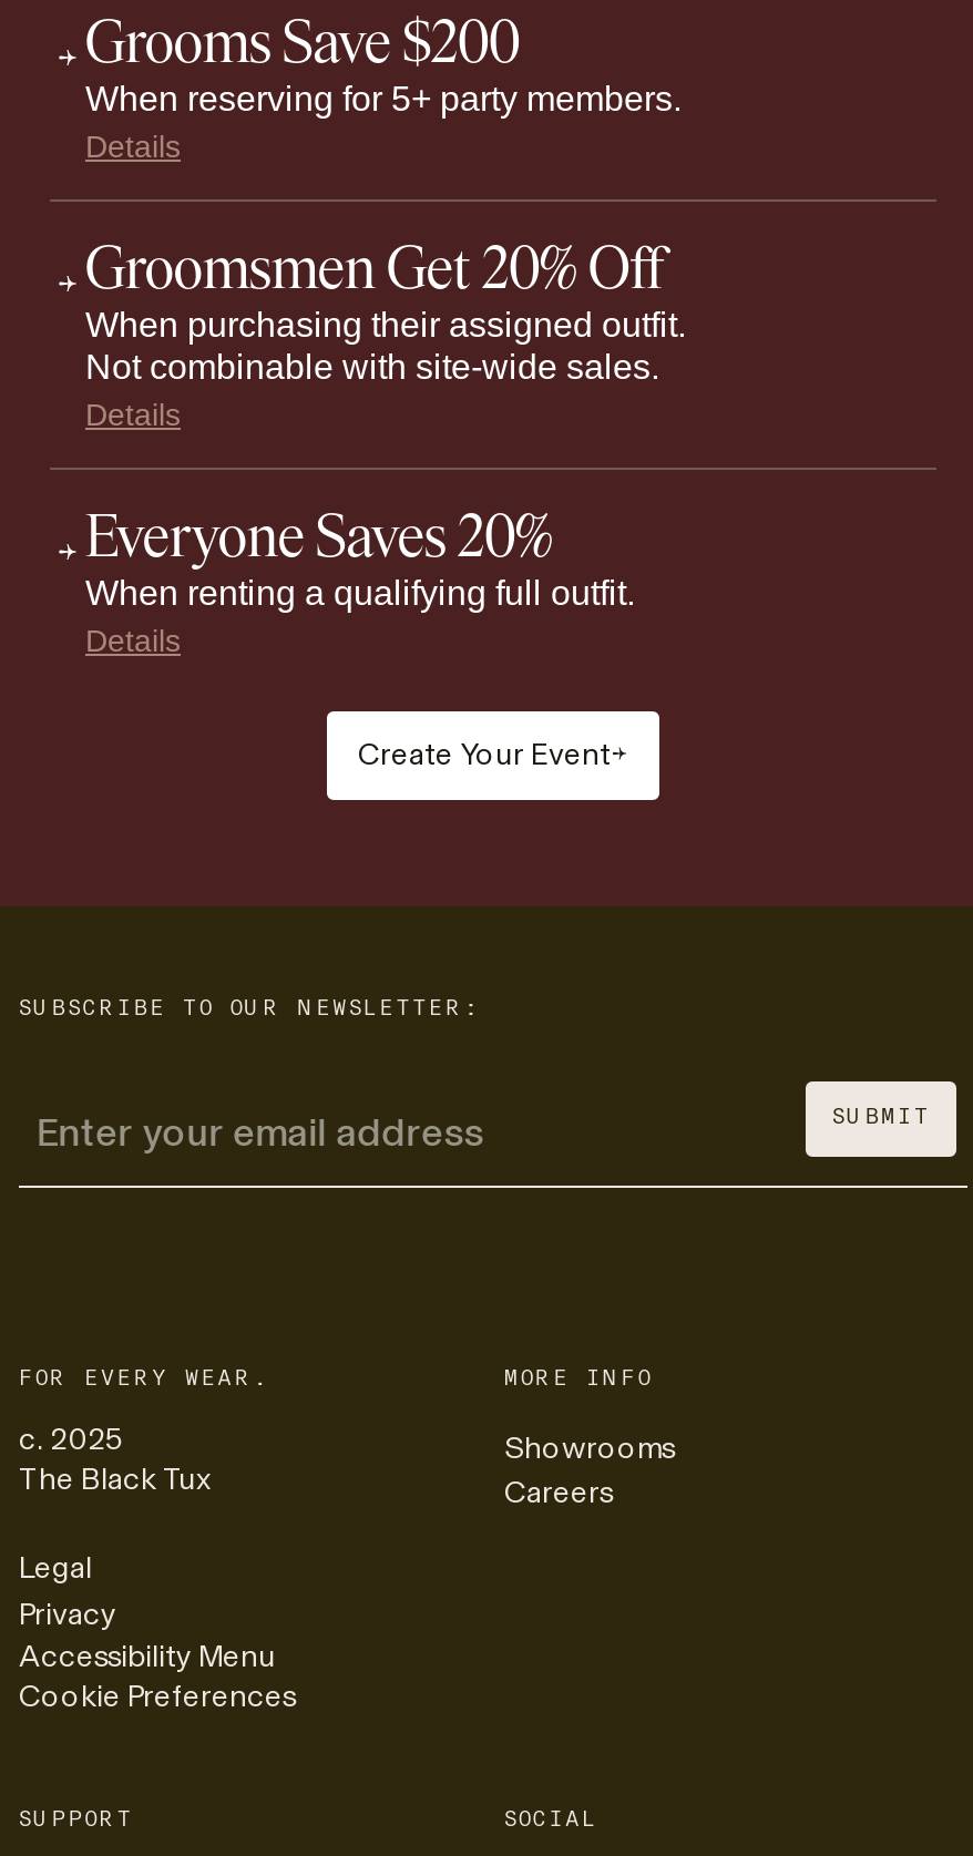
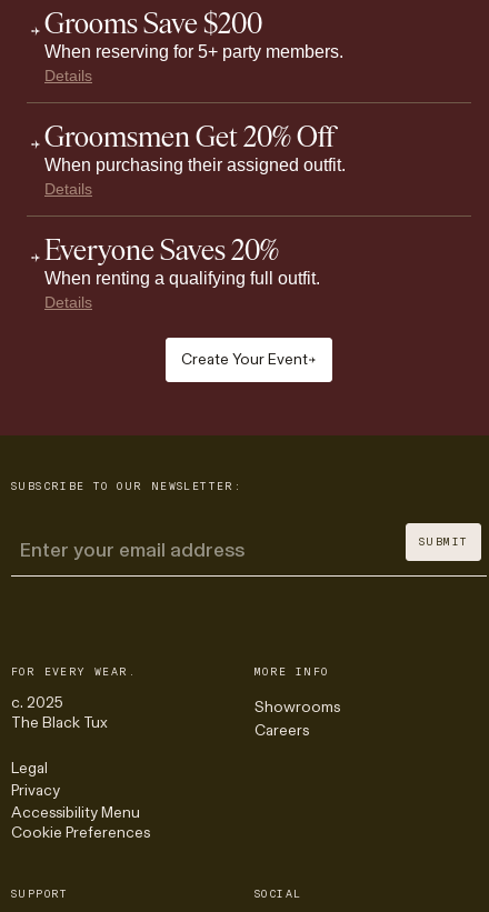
[85,347,659,384] Not combinable with site-wide sales. -> none

